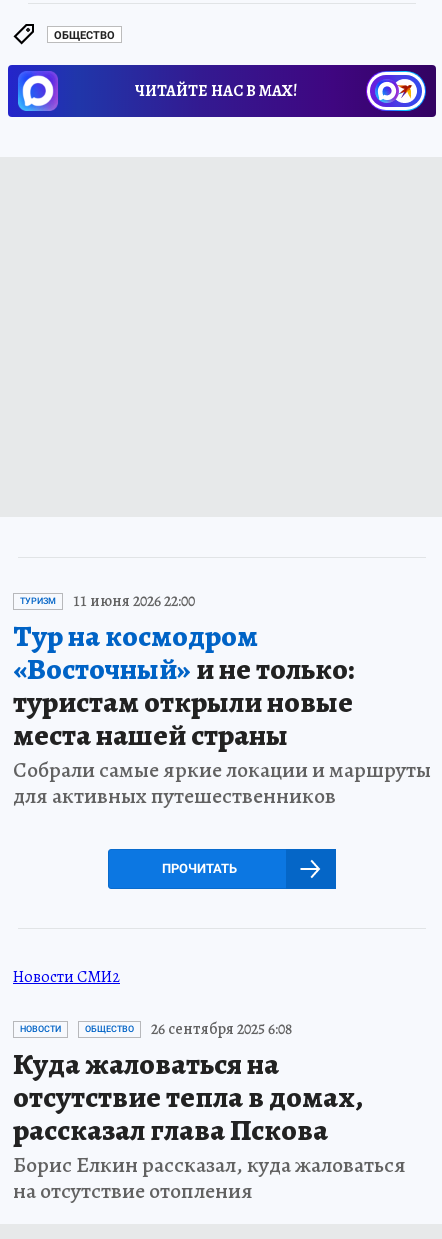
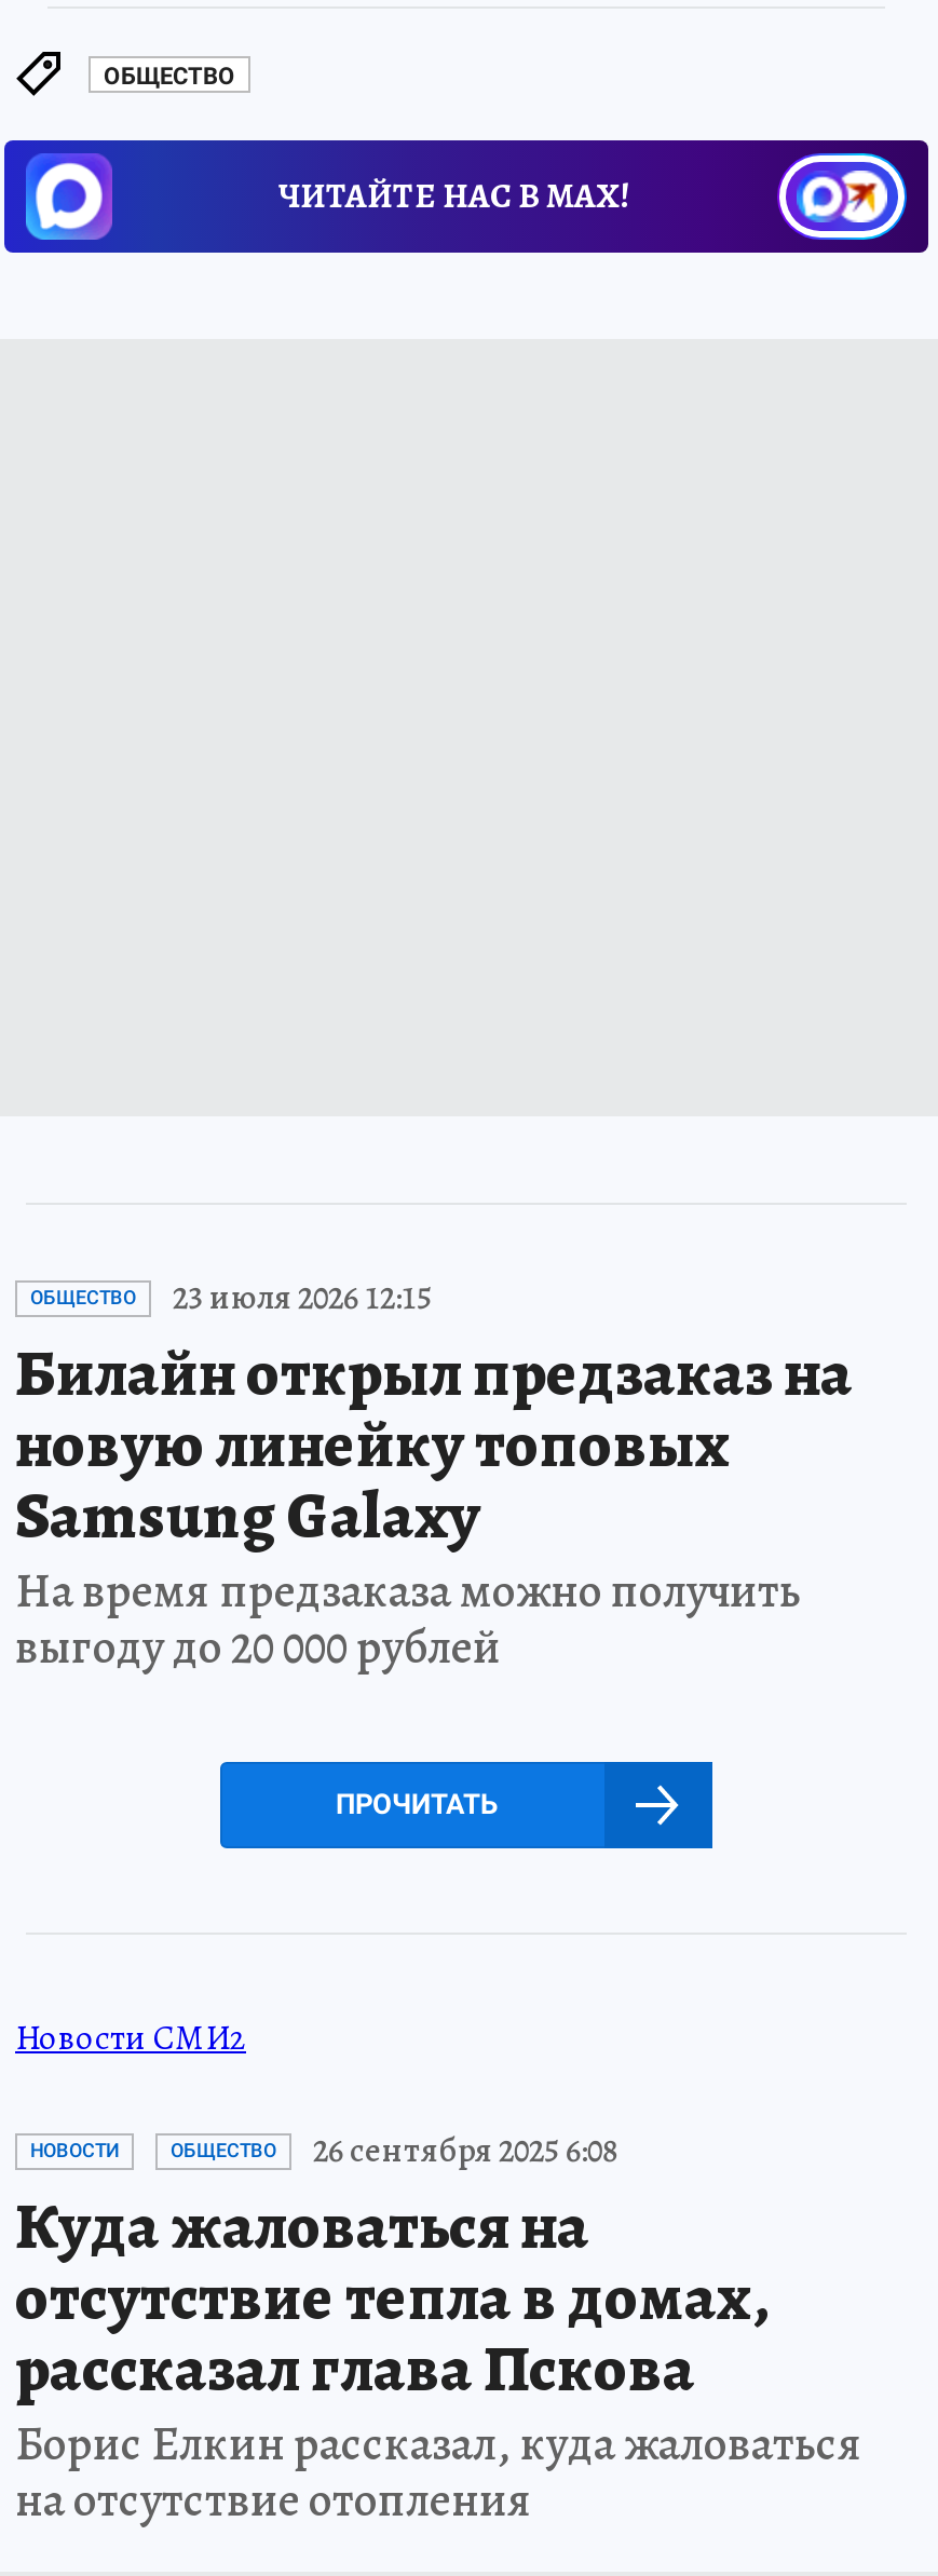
[13,590,431,811] ТУРИЗМ | 11 июня 2026 22:00 | Тур на космодром | «Восточный»и не только: | туристам открыли новые | места нашей страны | Собрали самые яркие локации и маршруты | для активных путешественников -> [15,1274,853,1680] ОБЩЕСТВО | 23 июля 2026 12:15 | Билайн открыл предзаказ на | новую линейку топовых | Samsung Galaxy | На время предзаказа можно получить | выгоду до 20 000 рублей

